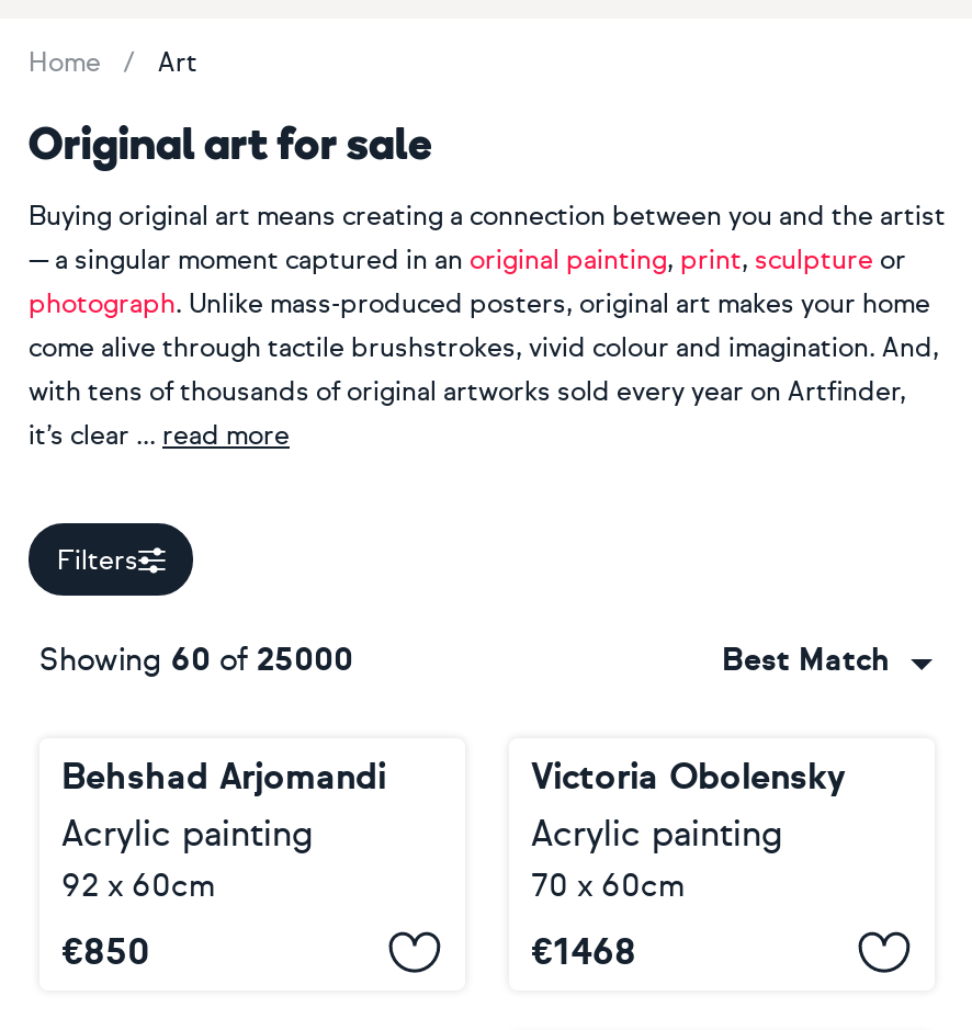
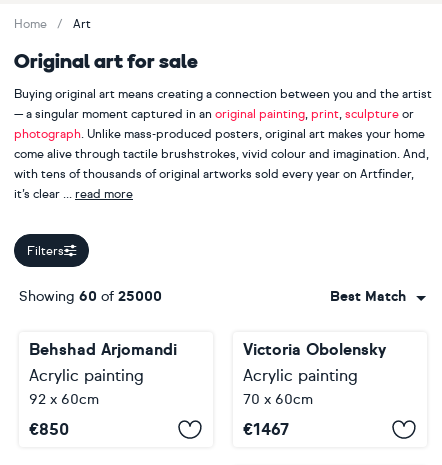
[531,931,636,973] €1468 -> [243,420,289,439] €1467

